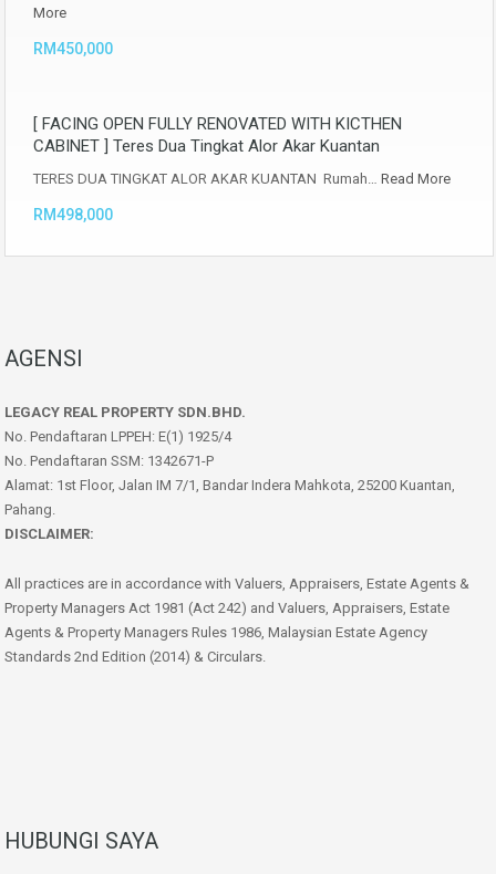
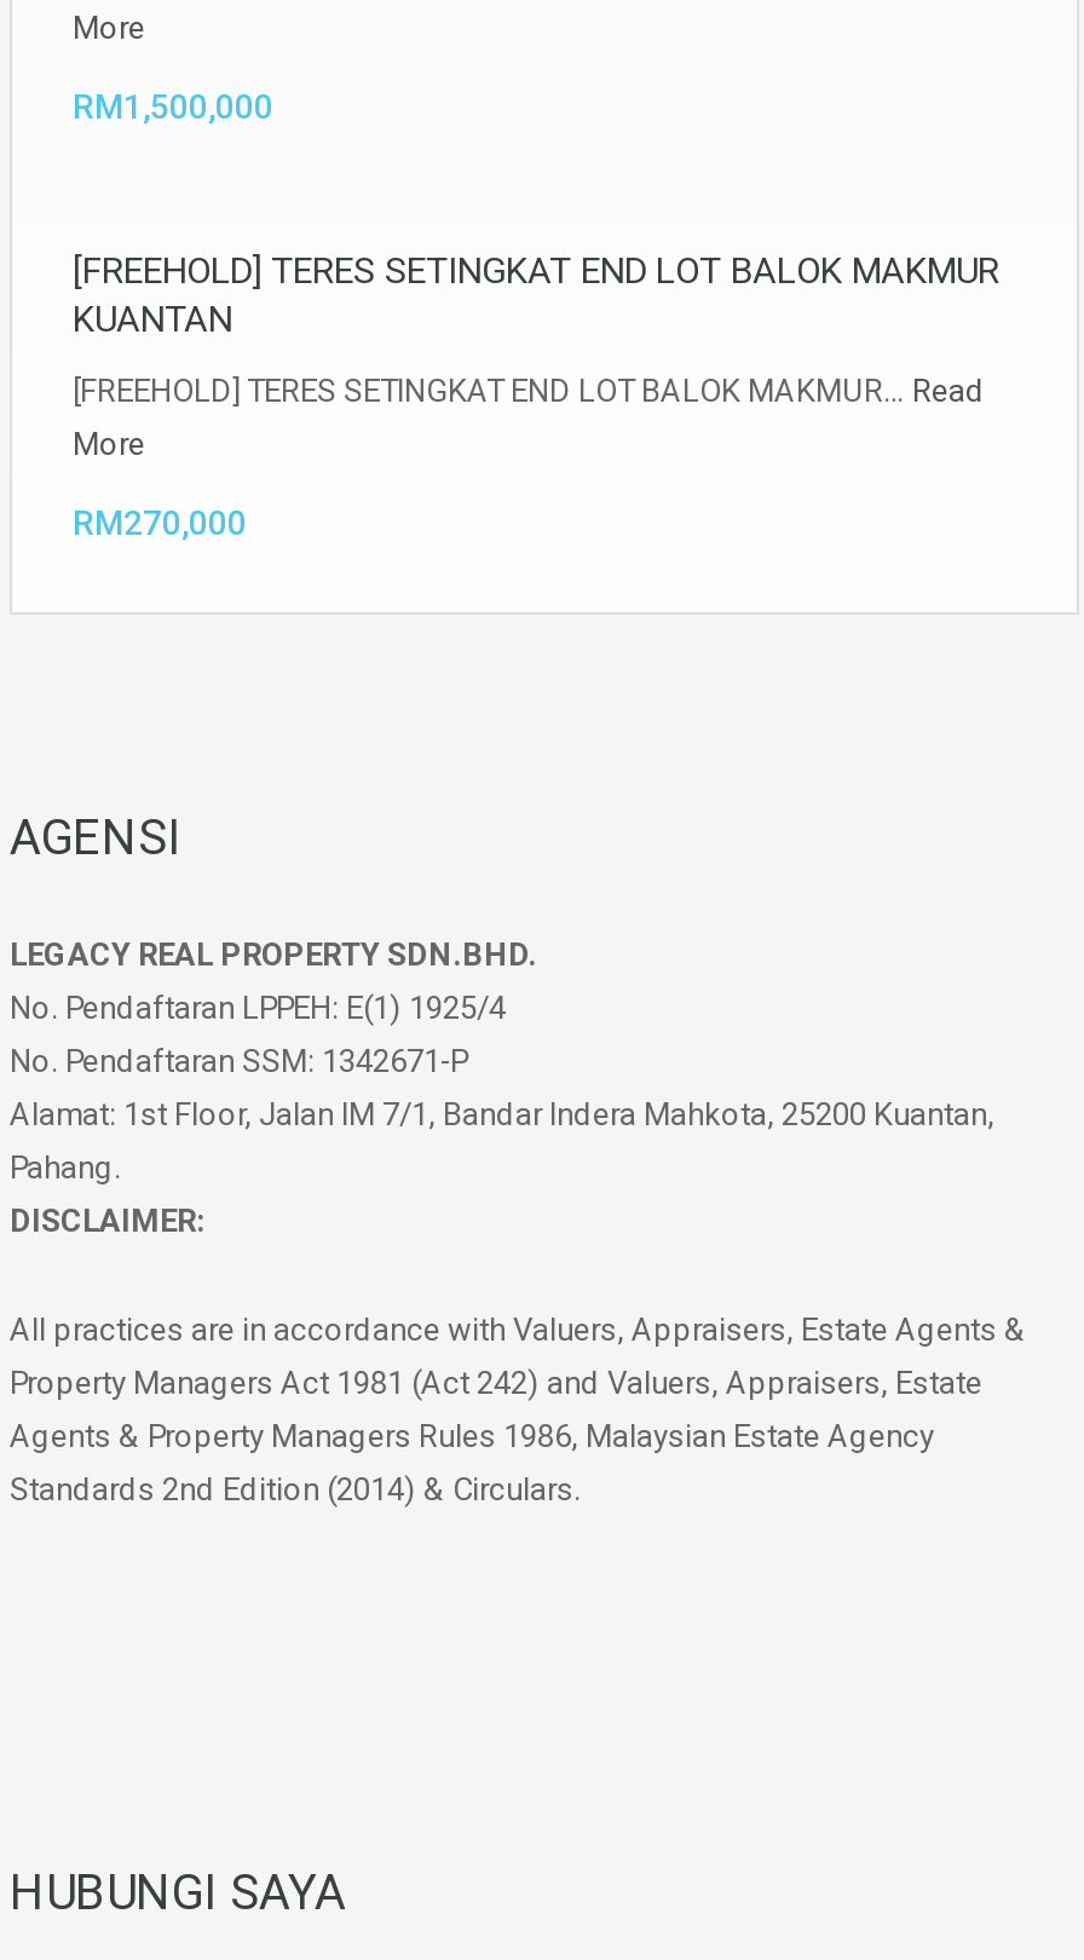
[33,40,113,58] RM450,000 -> [73,87,273,126] RM1,500,000
[33,114,451,223] [ FACING OPEN FULLY RENOVATED WITH KICTHEN | CABINET ] Teres Dua Tingkat Alor Akar Kuantan | TERES DUA TINGKAT ALOR AKAR KUANTAN Rumah… Read More | RM498,000 -> [73,249,999,542] [FREEHOLD] TERES SETINGKAT END LOT BALOK MAKMUR | KUANTAN | [FREEHOLD] TERES SETINGKAT END LOT BALOK MAKMUR… Read | More | RM270,000

